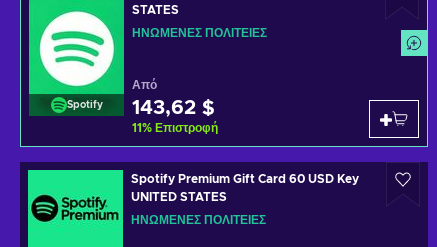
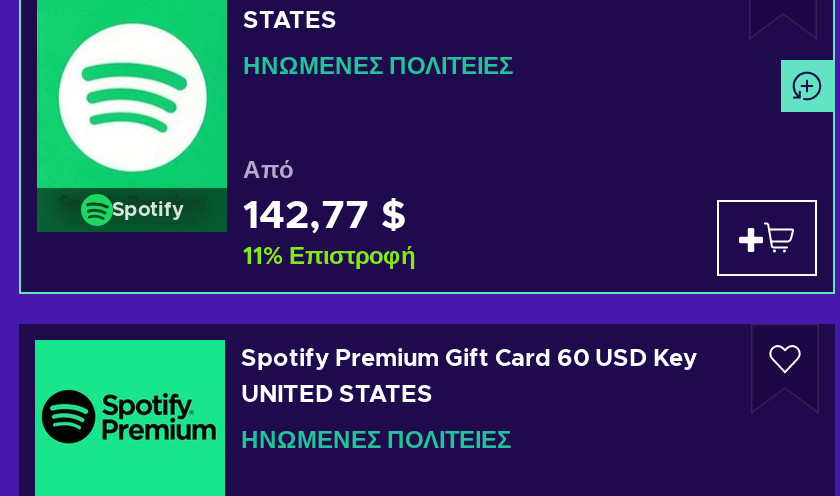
[132,98,215,118] 143,62 $ -> [243,196,407,236] 142,77 $

